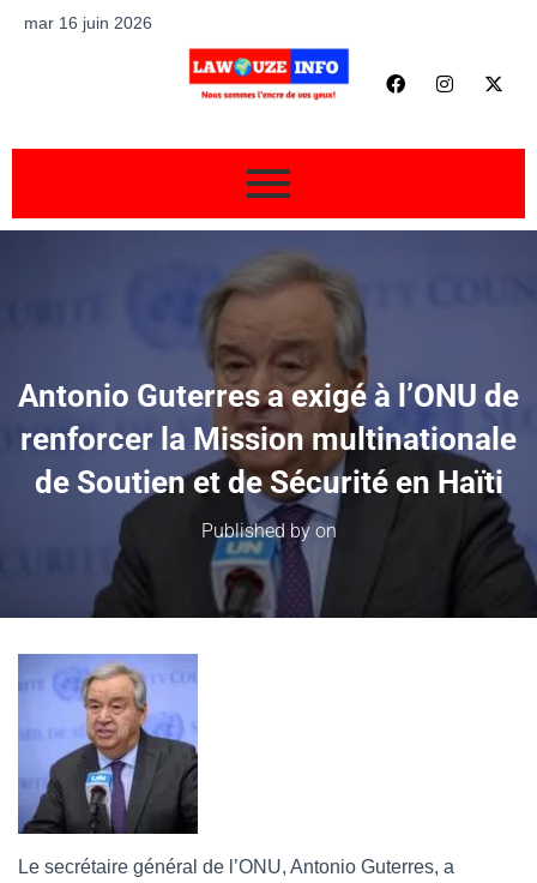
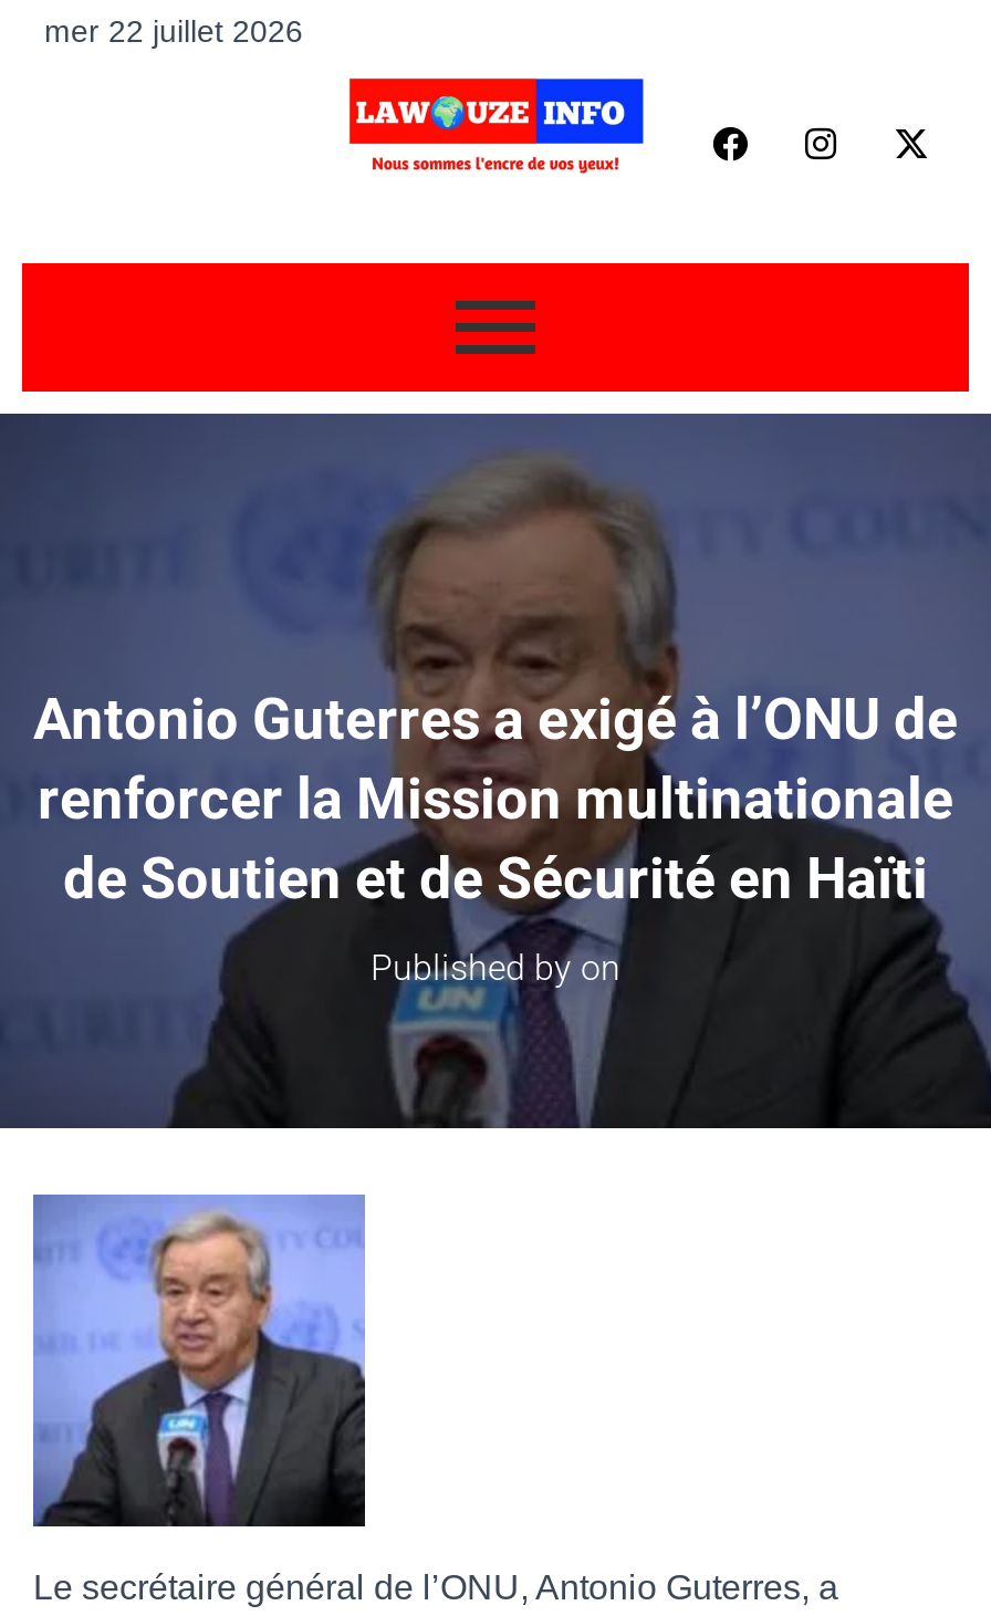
[24,13,152,32] mar 16 juin 2026 -> [44,13,303,49] mer 22 juillet 2026

